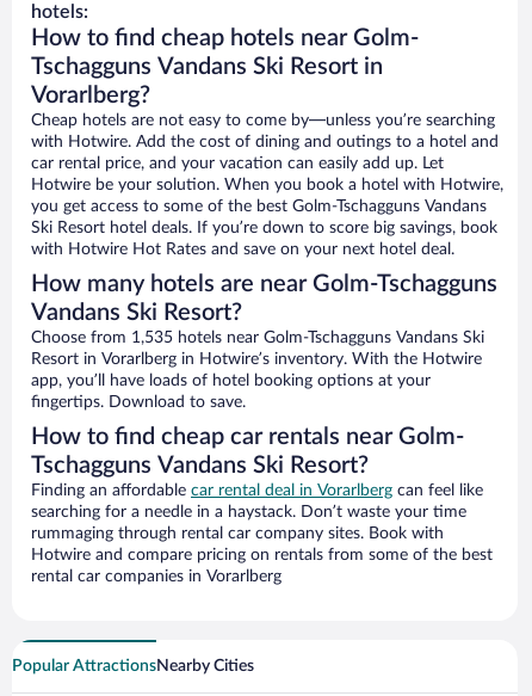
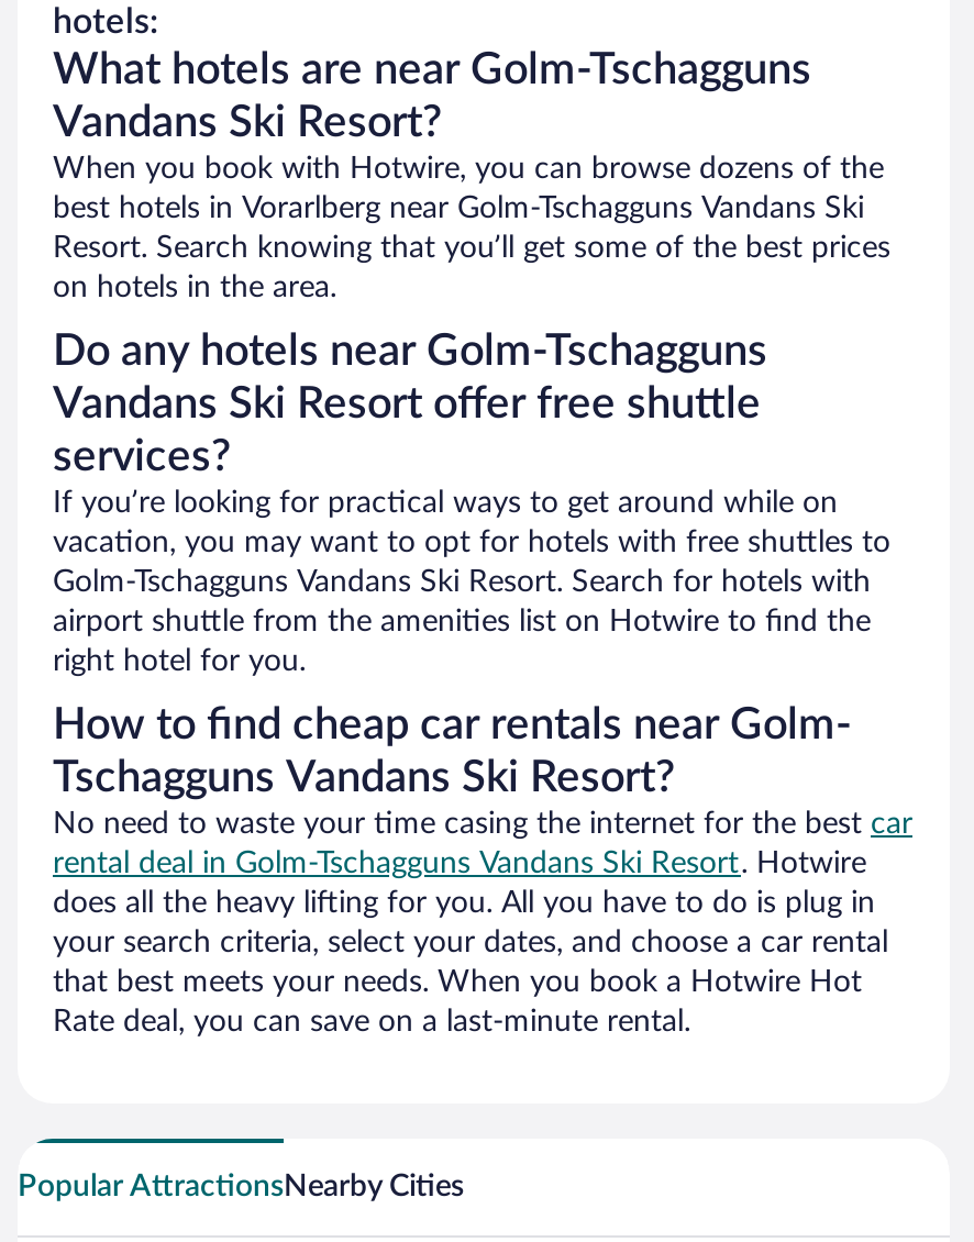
[31,27,503,296] How to find cheap hotels near Golm- | Tschagguns Vandans Ski Resort in | Vorarlberg? | Cheap hotels are not easy to come by—unless you’re searching | with Hotwire. Add the cost of dining and outings to a hotel and | car rental price, and your vacation can easily add up. Let | Hotwire be your solution. When you book a hotel with Hotwire, | you get access to some of the best Golm-Tschagguns Vandans | Ski Resort hotel deals. If you’re down to score big savings, book | with Hotwire Hot Rates and save on your next hotel deal. | How many hotels are near Golm-Tschagguns -> [53,49,813,93] What hotels are near Golm-Tschagguns
moved [31,301,242,325] -> [53,102,442,146]: Vandans Ski Resort?
[31,330,484,411] Choose from 1,535 hotels near Golm-Tschagguns Vandans Ski | Resort in Vorarlberg in Hotwire’s inventory. With the Hotwire | app, you’ll have loads of hotel booking options at your | fingertips. Download to save. -> [53,154,890,677] When you book with Hotwire, you can browse dozens of the | best hotels in Vorarlberg near Golm-Tschagguns Vandans Ski | Resort. Search knowing that you’ll get some of the best prices | on hotels in the area. | Do any hotels near Golm-Tschagguns | Vandans Ski Resort offer free shuttle | services? | If you’re looking for practical ways to get around while on | vacation, you may want to opt for hotels with free shuttles to | Golm-Tschagguns Vandans Ski Resort. Search for hotels with | airport shuttle from the amenities list on Hotwire to find the | right hotel for you.
moved [31,425,464,478] -> [53,704,851,801]: How to find cheap car rentals near Golm- | Tschagguns Vandans Ski Resort?
[31,483,493,585] Finding an affordable car rental deal in Vorarlberg can feel like | searching for a needle in a haystack. Don’t waste your time | rummaging through rental car company sites. Book with | Hotwire and compare pricing on rentals from some of the best | rental car companies in Vorarlberg -> [53,809,912,1038] No need to waste your time casing the internet for the best car | rental deal in Golm-Tschagguns Vandans Ski Resort. Hotwire | does all the heavy lifting for you. All you have to do is plug in | your search criteria, select your dates, and choose a car rental | that best meets your needs. When you book a Hotwire Hot | Rate deal, you can save on a last-minute rental.

